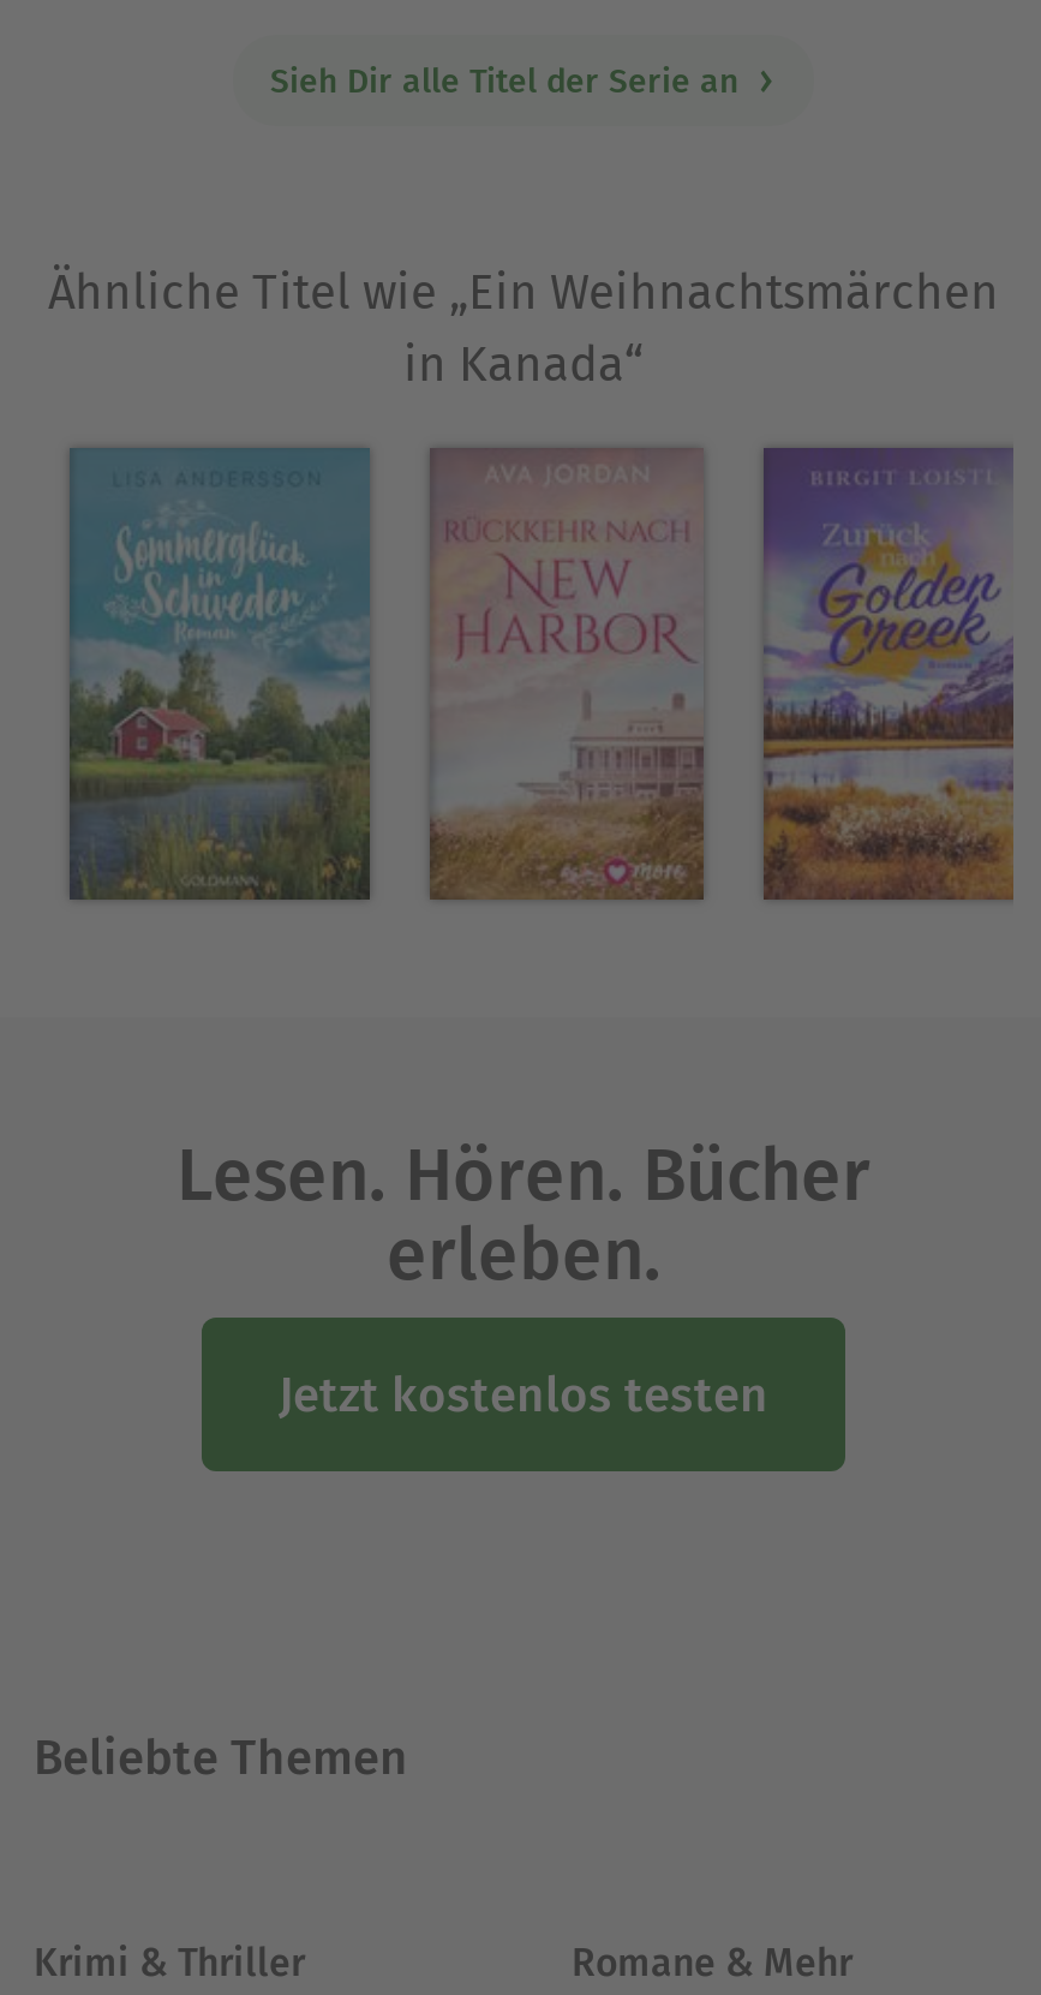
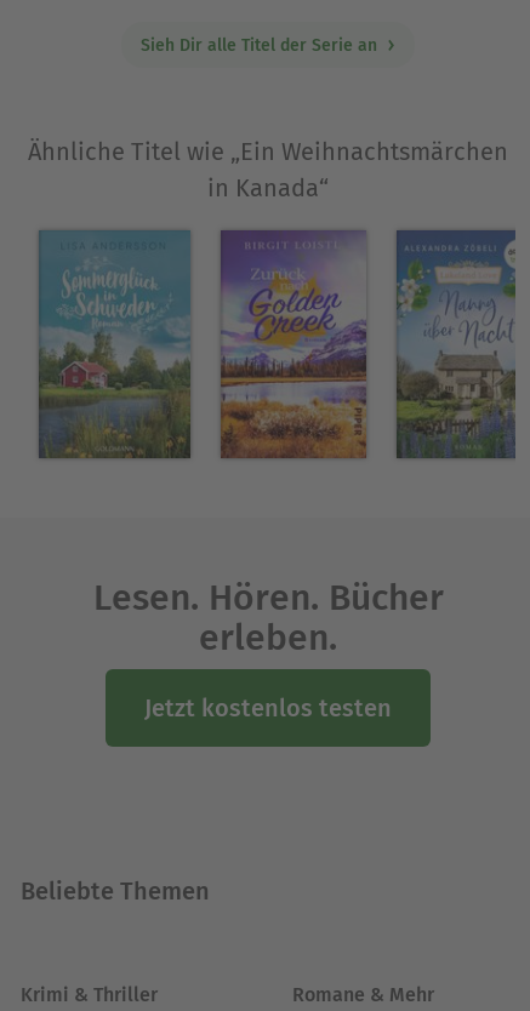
[430,448,720,900] [image] -> [220,229,369,459] [image]
[759,446,1016,902] [image] -> [388,230,517,459] [image]

